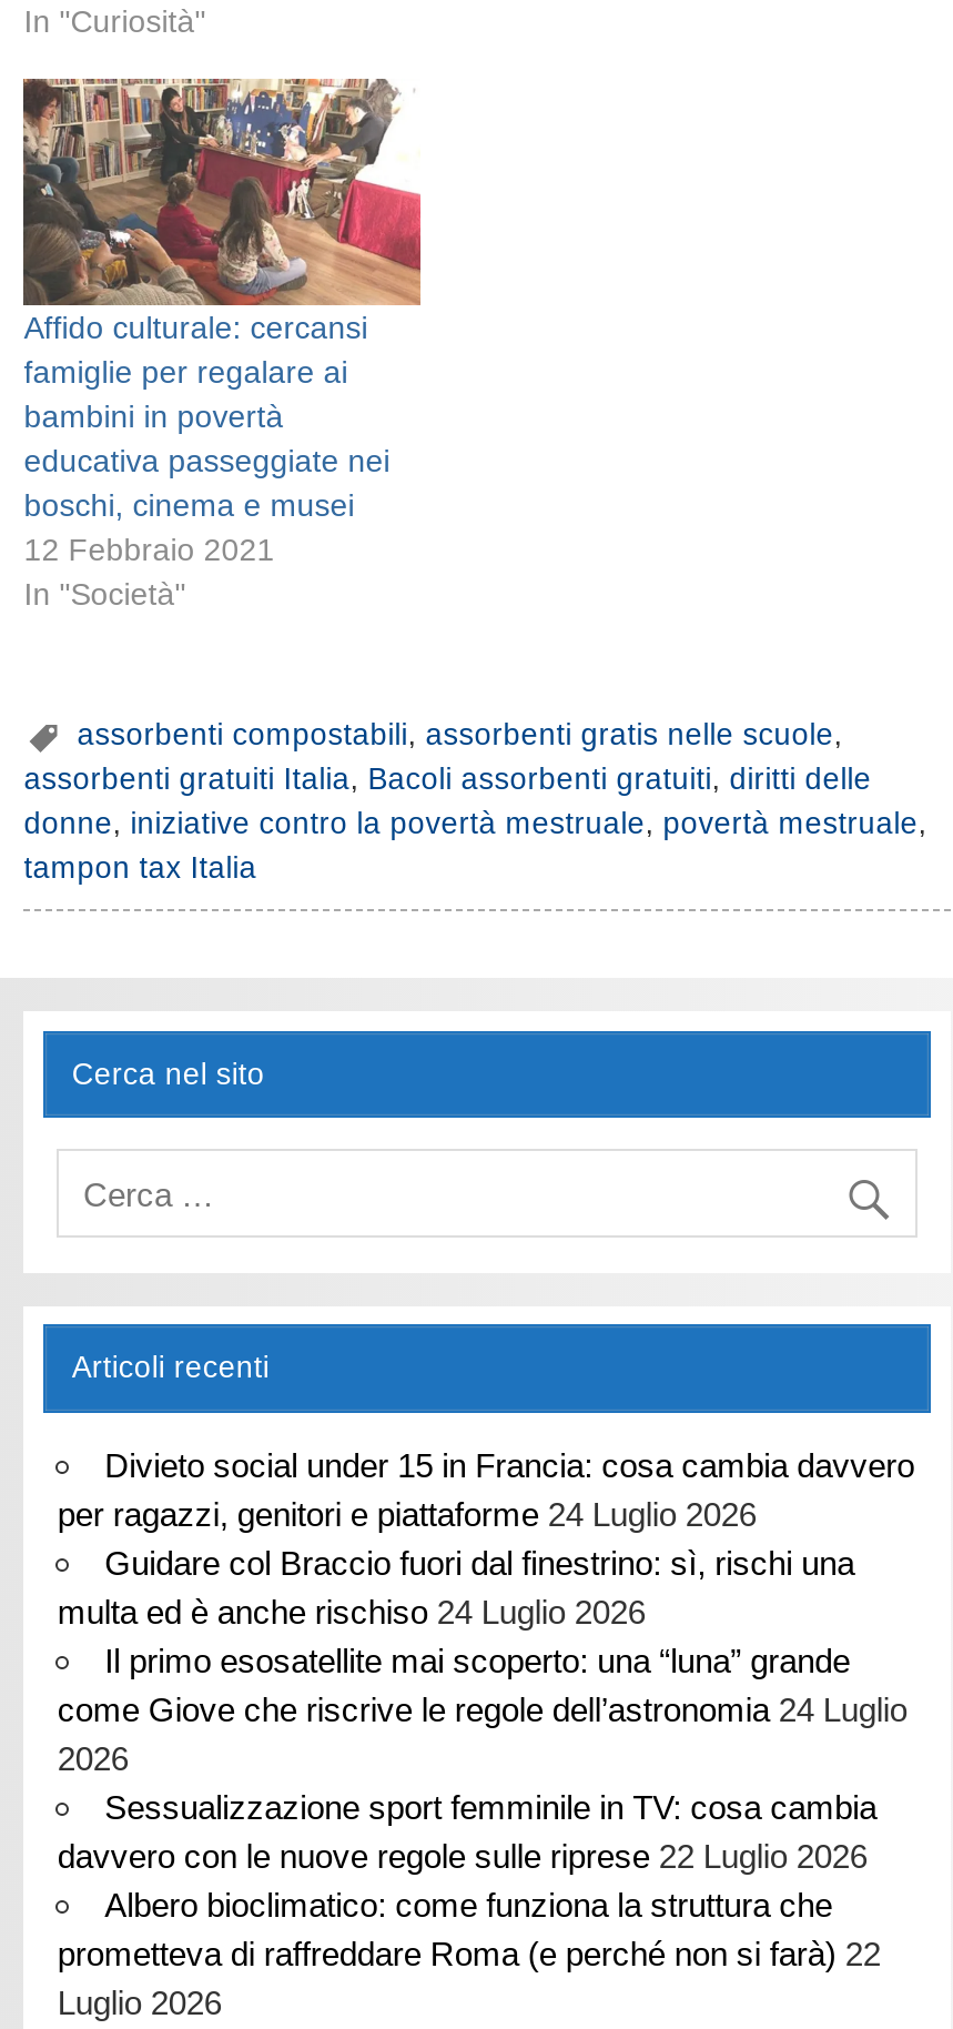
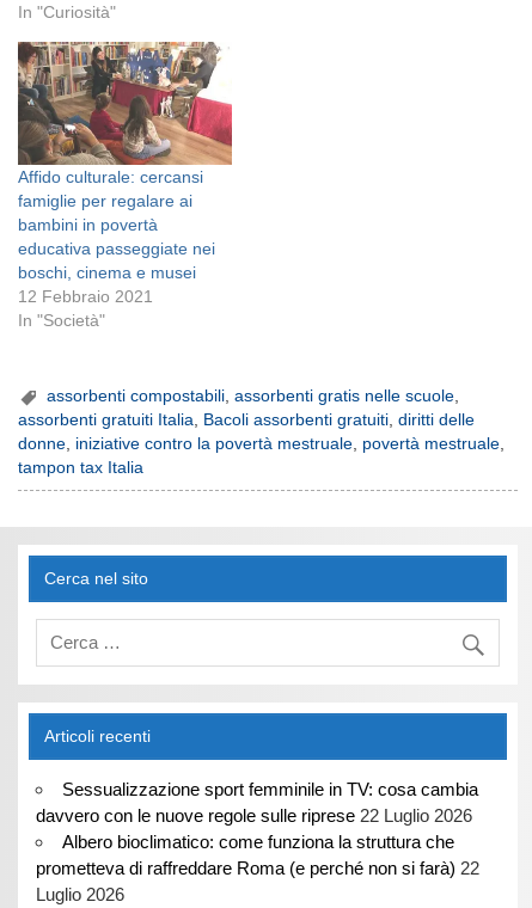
[57,1448,914,1778] Divieto social under 15 in Francia: cosa cambia davvero | per ragazzi, genitori e piattaforme 24 Luglio 2026 | Guidare col Braccio fuori dal finestrino: sì, rischi una | multa ed è anche rischiso 24 Luglio 2026 | Il primo esosatellite mai scoperto: una “luna” grande | come Giove che riscrive le regole dell’astronomia 24 Luglio | 2026 -> none

